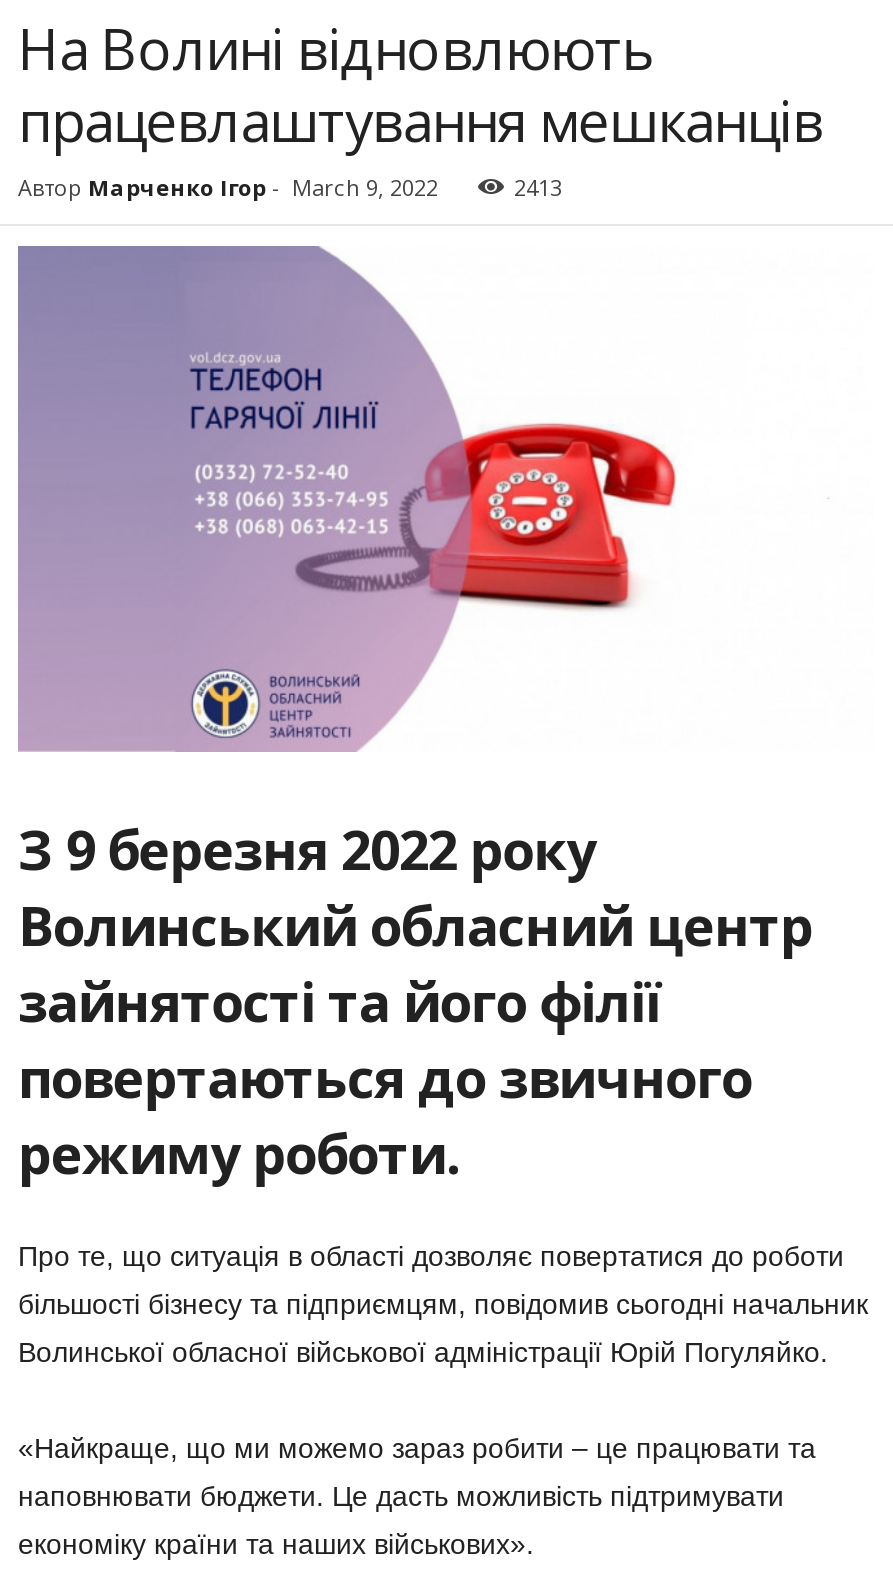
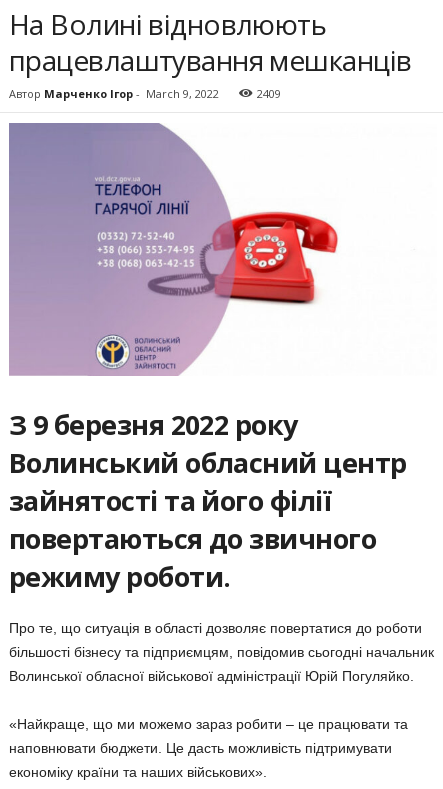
[514,172,562,202] 2413 -> [257,86,281,101] 2409

